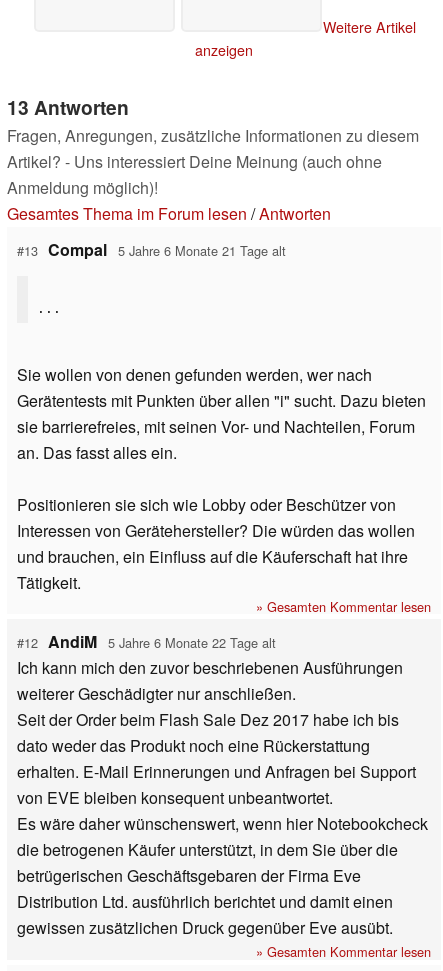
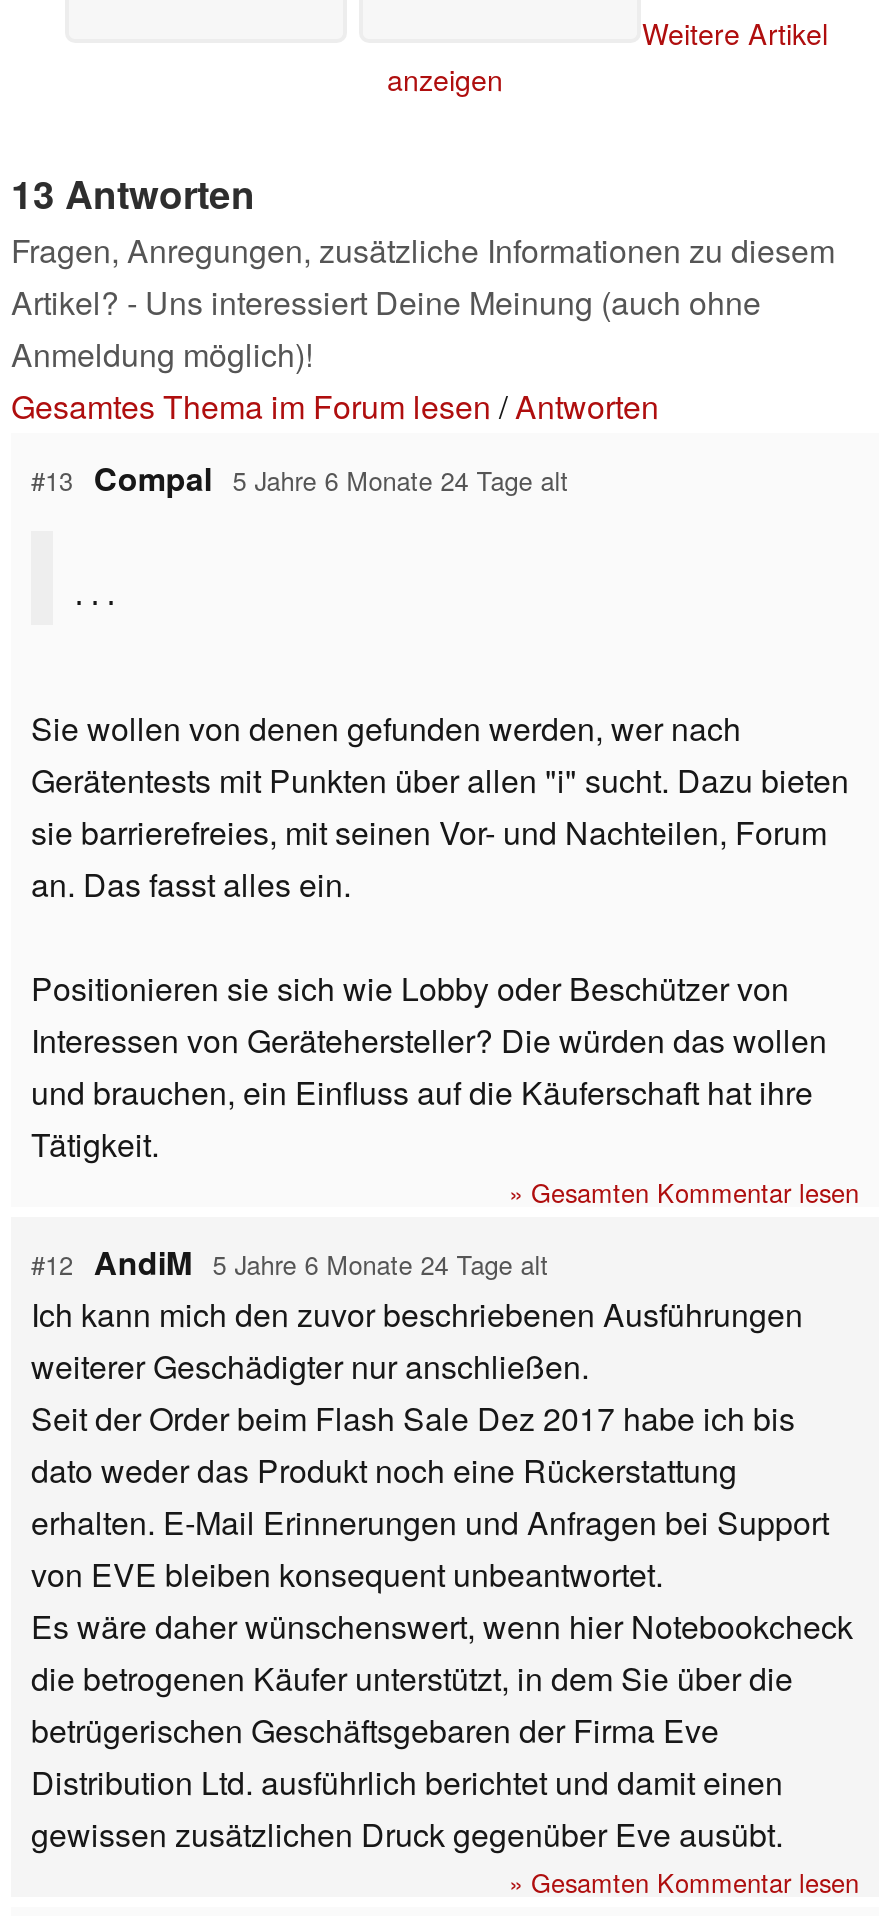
[17,238,286,261] #13 Compal 5 Jahre 6 Monate 21 Tage alt -> [31,454,569,500] #13 Compal 5 Jahre 6 Monate 24 Tage alt
[17,630,276,653] #12 AndiM 5 Jahre 6 Monate 22 Tage alt -> [31,1239,549,1285] #12 AndiM 5 Jahre 6 Monate 24 Tage alt

